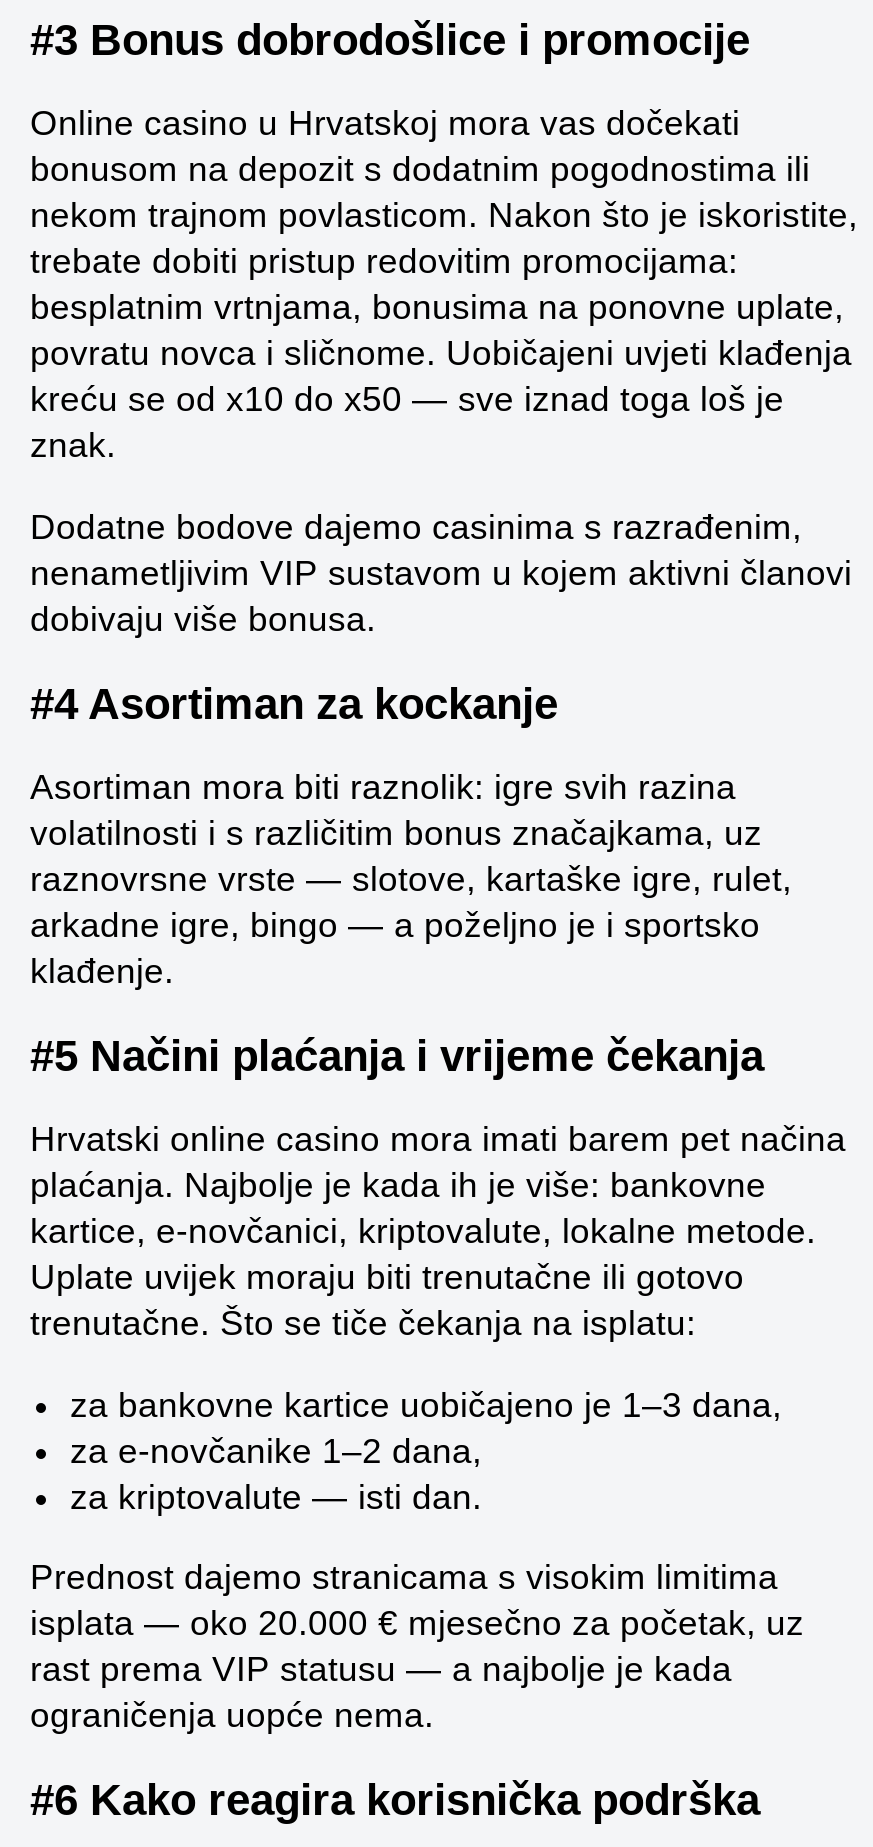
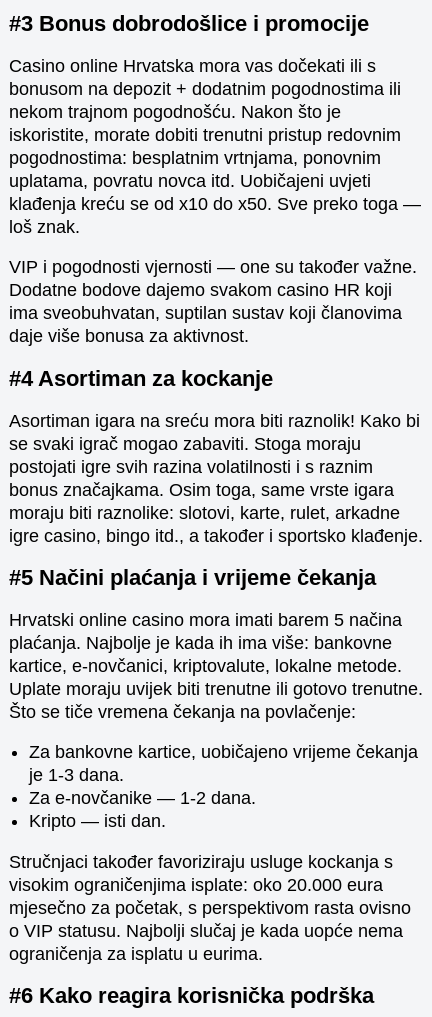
[30,103,858,465] Online casino u Hrvatskoj mora vas dočekati | bonusom na depozit s dodatnim pogodnostima ili | nekom trajnom povlasticom. Nakon što je iskoristite, | trebate dobiti pristup redovitim promocijama: | besplatnim vrtnjama, bonusima na ponovne uplate, | povratu novca i sličnome. Uobičajeni uvjeti klađenja | kreću se od x10 do x50 — sve iznad toga loš je | znak. -> [9,56,421,237] Casino online Hrvatska mora vas dočekati ili s | bonusom na depozit + dodatnim pogodnostima ili | nekom trajnom pogodnošću. Nakon što je | iskoristite, morate dobiti trenutni pristup redovnim | pogodnostima: besplatnim vrtnjama, ponovnim | uplatama, povratu novca itd. Uobičajeni uvjeti | klađenja kreću se od x10 do x50. Sve preko toga — | loš znak.
[30,507,852,639] Dodatne bodove dajemo casinima s razrađenim, | nenametljivim VIP sustavom u kojem aktivni članovi | dobivaju više bonusa. -> [9,257,417,346] VIP i pogodnosti vjernosti — one su također važne. | Dodatne bodove dajemo svakom casino HR koji | ima sveobuhvatan, suptilan sustav koji članovima | daje više bonusa za aktivnost.
[30,767,792,991] Asortiman mora biti raznolik: igre svih razina | volatilnosti i s različitim bonus značajkama, uz | raznovrsne vrste — slotove, kartaške igre, rulet, | arkadne igre, bingo — a poželjno je i sportsko | klađenje. -> [9,410,423,545] Asortiman igara na sreću mora biti raznolik! Kako bi | se svaki igrač mogao zabaviti. Stoga moraju | postojati igre svih razina volatilnosti i s raznim | bonus značajkama. Osim toga, same vrste igara | moraju biti raznolike: slotovi, karte, rulet, arkadne | igre casino, bingo itd., a također i sportsko klađenje.
[30,1119,846,1159] Hrvatski online casino mora imati barem pet načina -> [9,610,402,630] Hrvatski online casino mora imati barem 5 načina
[30,1165,766,1205] plaćanja. Najbolje je kada ih je više: bankovne -> [9,633,392,653] plaćanja. Najbolje je kada ih ima više: bankovne
[30,1257,744,1343] Uplate uvijek moraju biti trenutačne ili gotovo | trenutačne. Što se tiče čekanja na isplatu: -> [9,679,423,722] Uplate moraju uvijek biti trenutne ili gotovo trenutne. | Što se tiče vremena čekanja na povlačenje:
[70,1385,782,1517] za bankovne kartice uobičajeno je 1–3 dana, | za e-novčanike 1–2 dana, | za kriptovalute — isti dan. -> [29,742,418,831] Za bankovne kartice, uobičajeno vrijeme čekanja | je 1-3 dana. | Za e-novčanike — 1-2 dana. | Kripto — isti dan.
[30,1558,804,1736] Prednost dajemo stranicama s visokim limitima | isplata — oko 20.000 € mjesečno za početak, uz | rast prema VIP statusu — a najbolje je kada | ograničenja uopće nema. -> [9,852,411,964] Stručnjaci također favoriziraju usluge kockanja s | visokim ograničenjima isplate: oko 20.000 eura | mjesečno za početak, s perspektivom rasta ovisno | o VIP statusu. Najbolji slučaj je kada uopće nema | ograničenja za isplatu u eurima.

